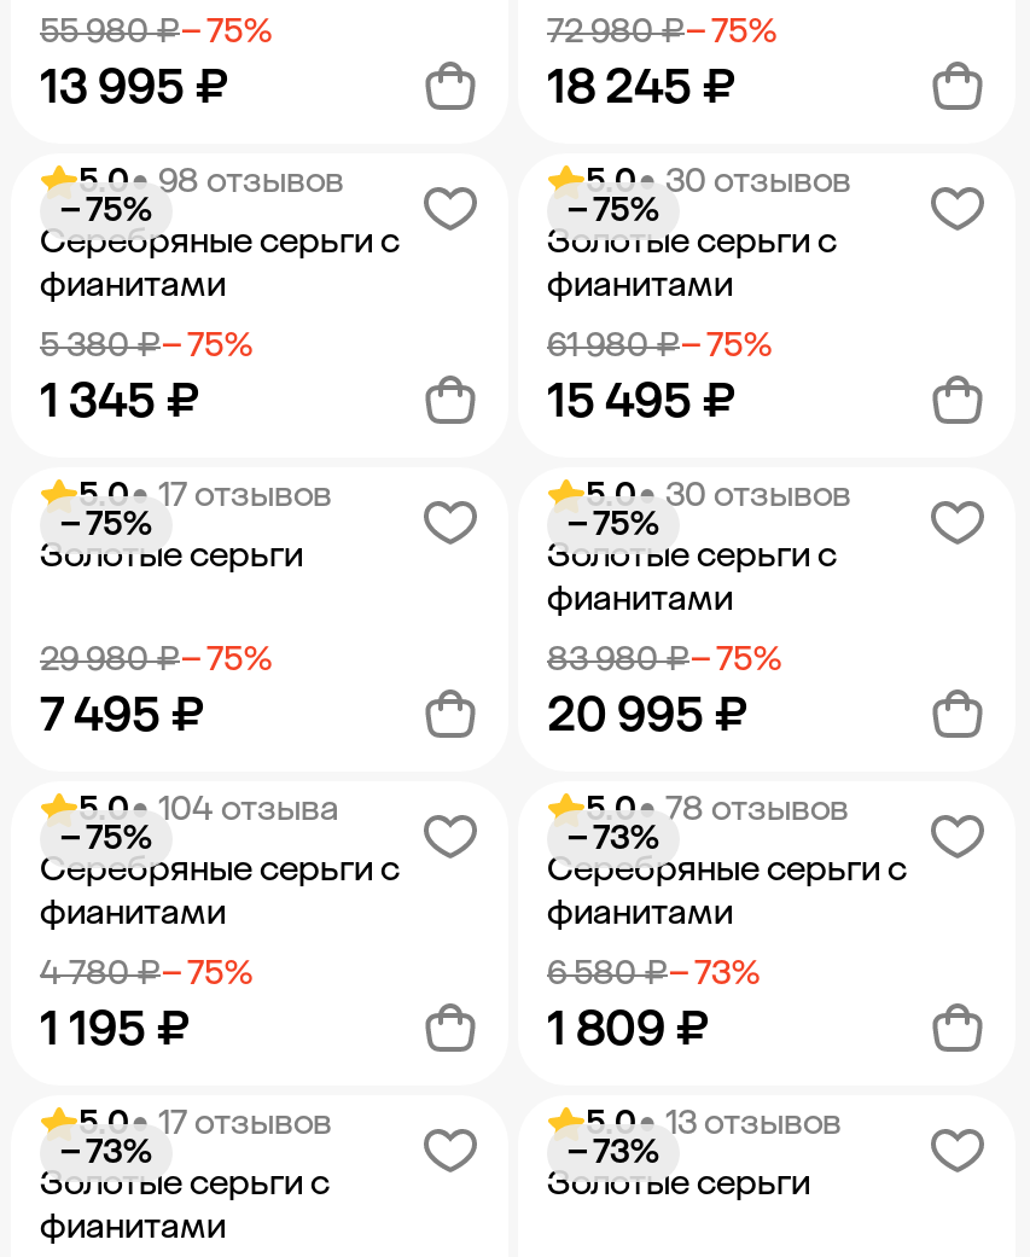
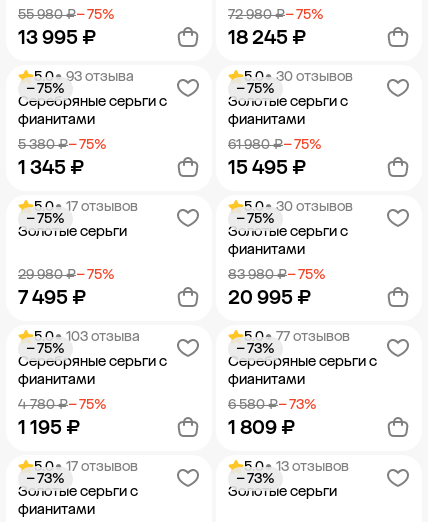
[78,161,344,202] 5.0• 98 отзывов -> [34,68,134,85] 5.0• 93 отзыва
[78,788,339,830] 5.0• 104 отзыва -> [34,328,140,345] 5.0• 103 отзыва
[586,788,849,830] 5.0• 78 отзывов -> [244,328,350,345] 5.0• 77 отзывов

